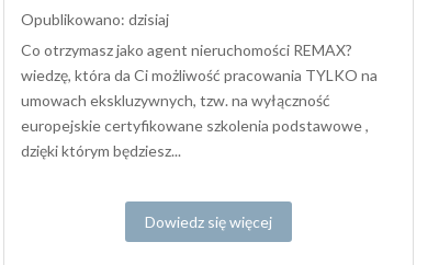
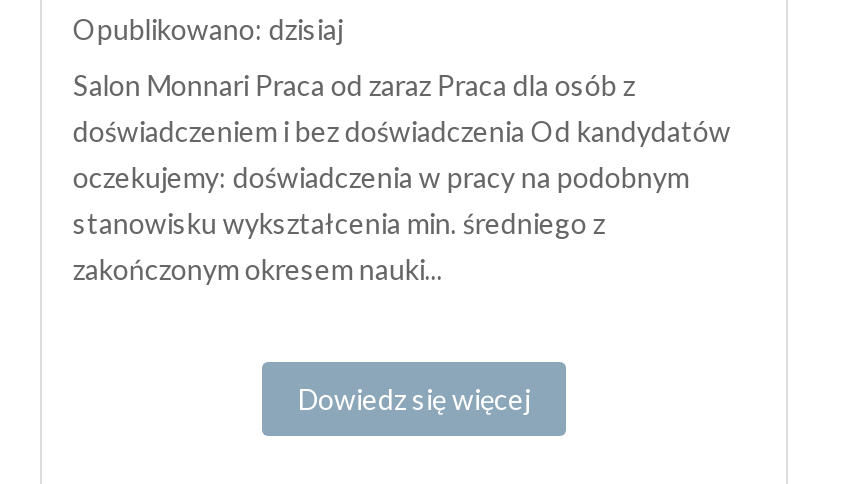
[21,41,378,160] Co otrzymasz jako agent nieruchomości REMAX? | wiedzę, która da Ci możliwość pracowania TYLKO na | umowach ekskluzywnych, tzw. na wyłączność | europejskie certyfikowane szkolenia podstawowe , | dzięki którym będziesz... -> [73,69,731,287] Salon Monnari Praca od zaraz Praca dla osób z | doświadczeniem i bez doświadczenia Od kandydatów | oczekujemy: doświadczenia w pracy na podobnym | stanowisku wykształcenia min. średniego z | zakończonym okresem nauki...

